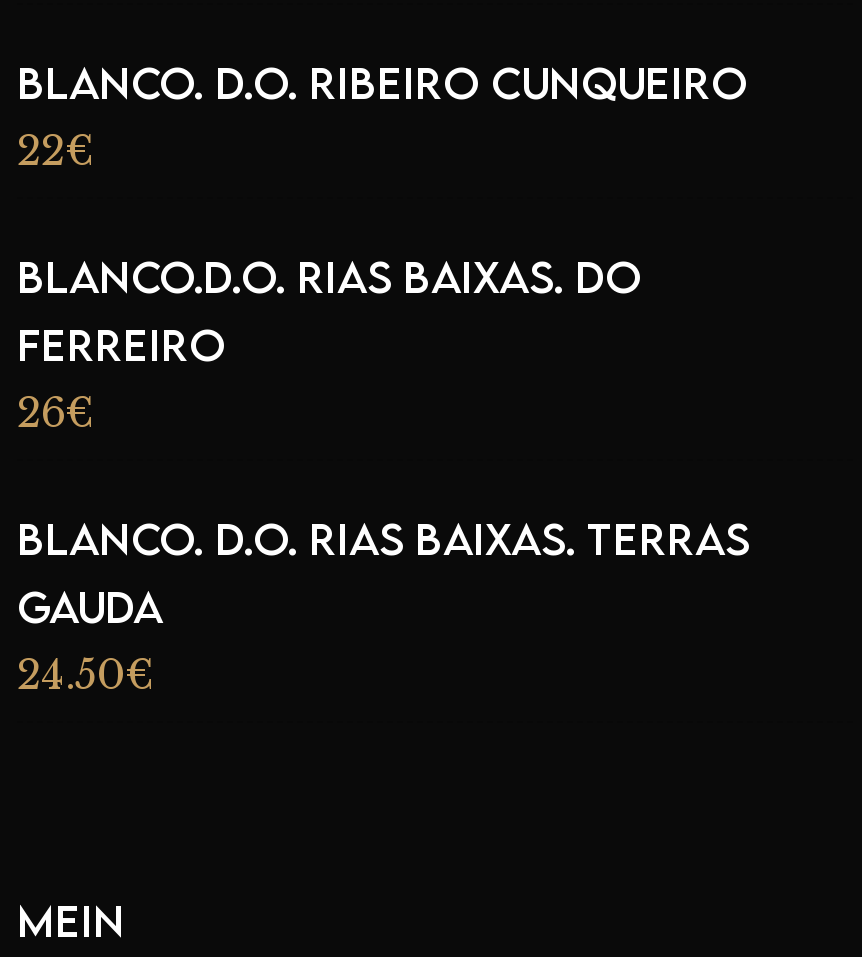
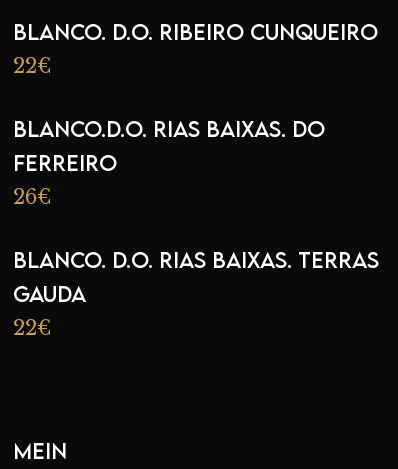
[17,651,153,699] 24.50€ -> [13,316,51,340] 22€

